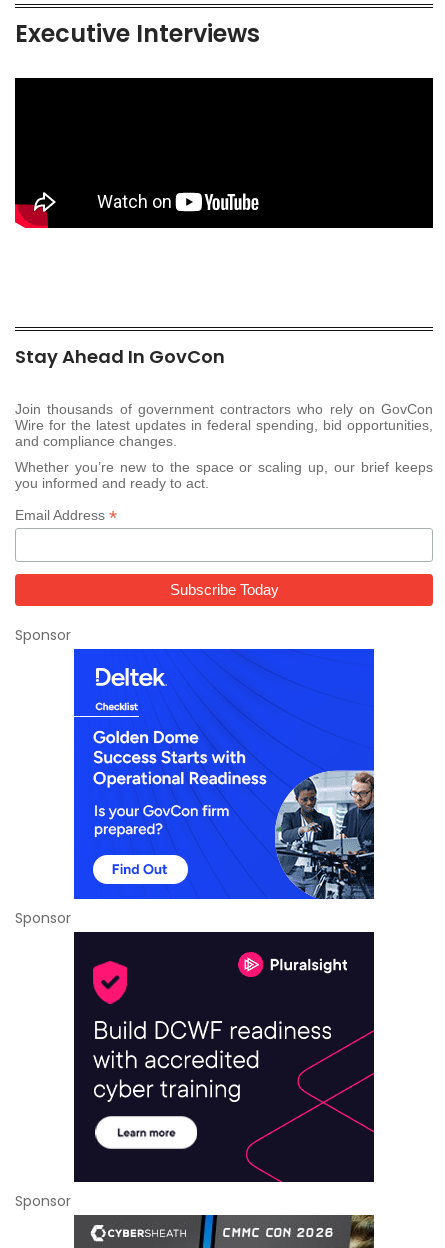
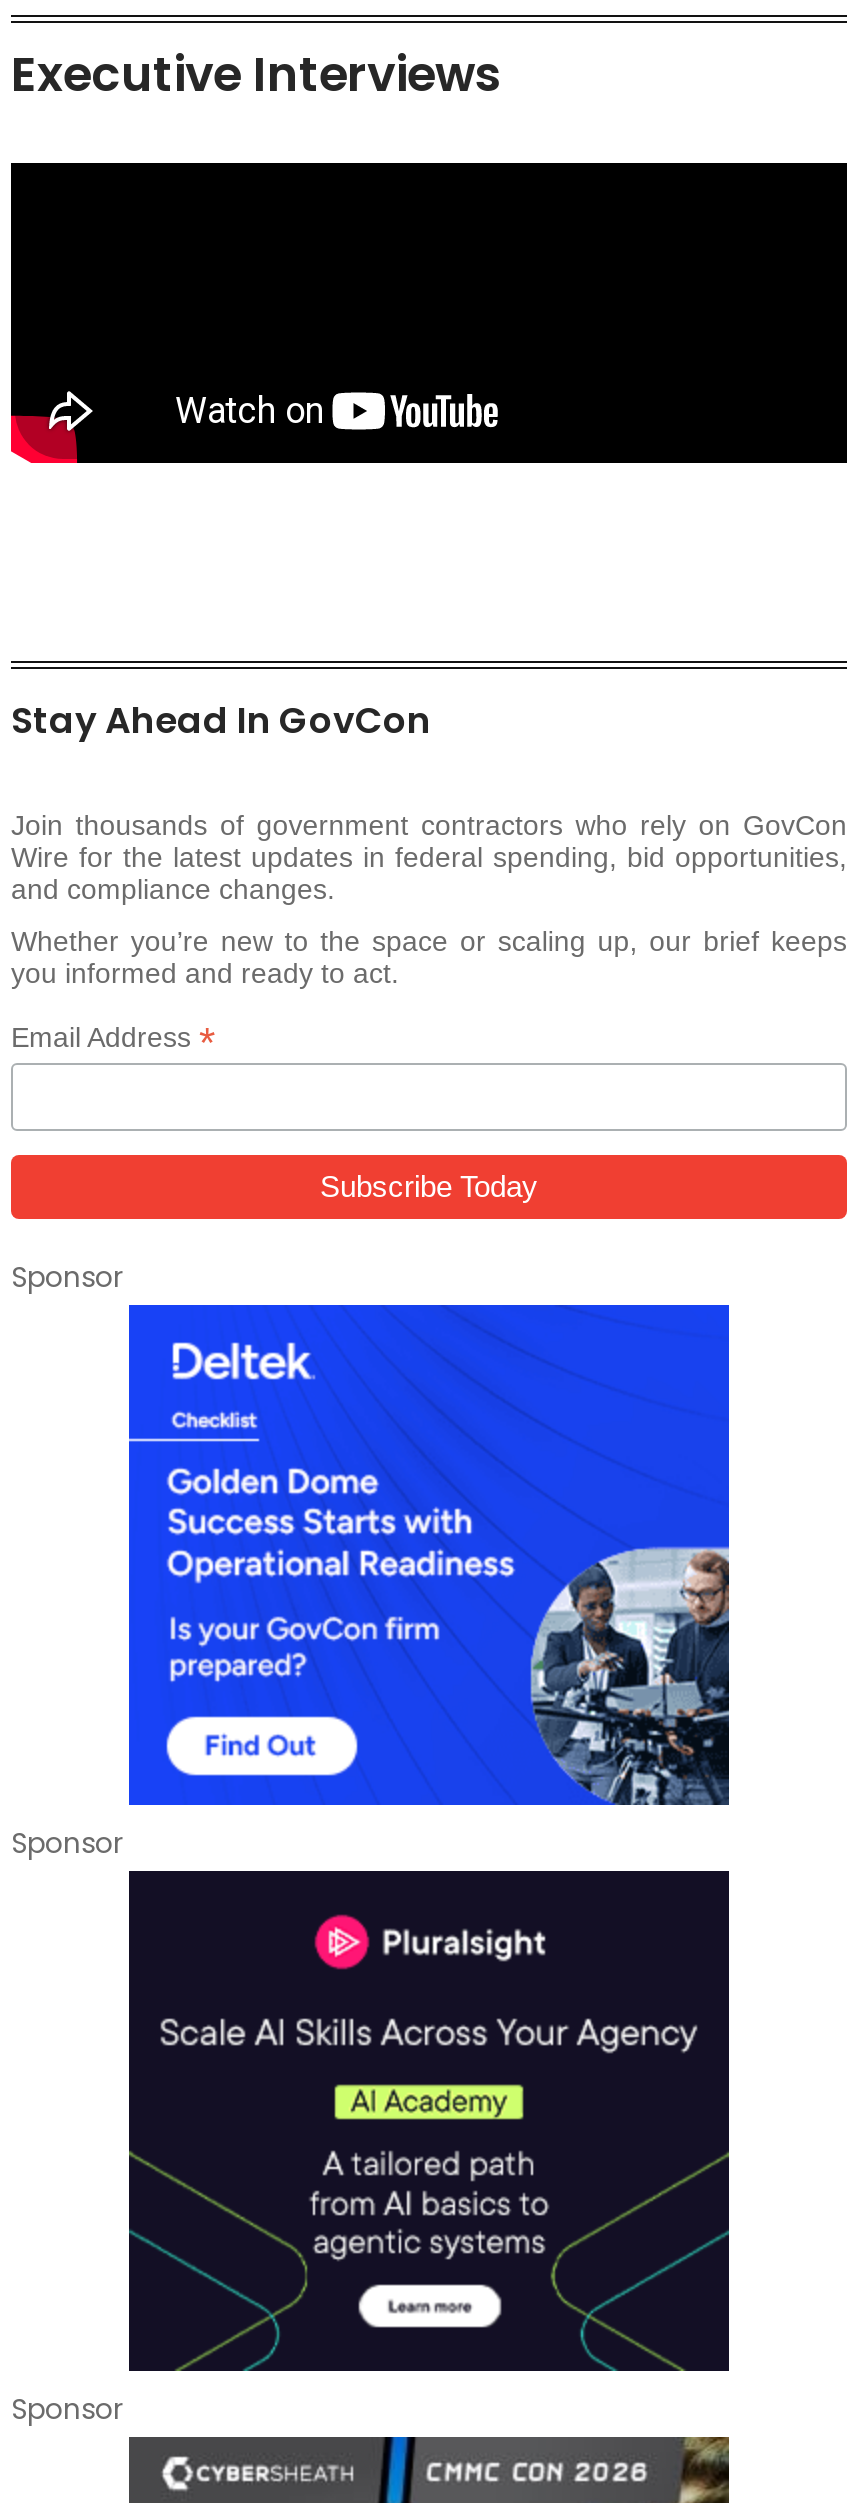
[74,951,375,1183] [image] -> [129,1911,729,2373] [image]

